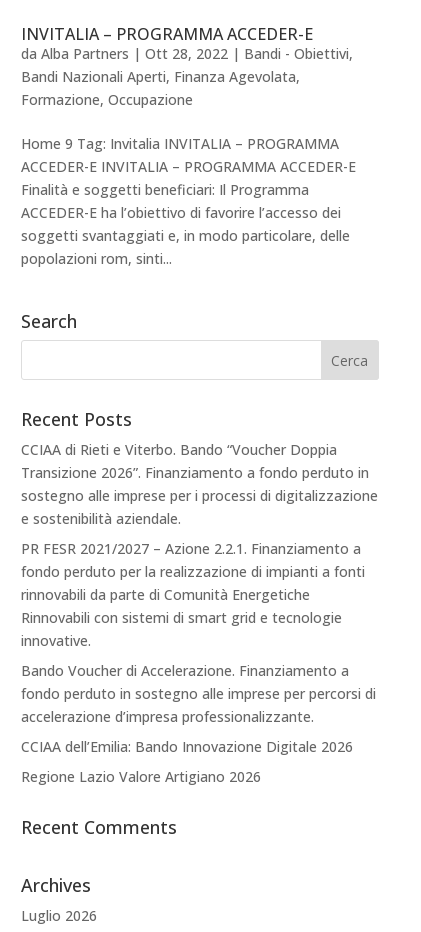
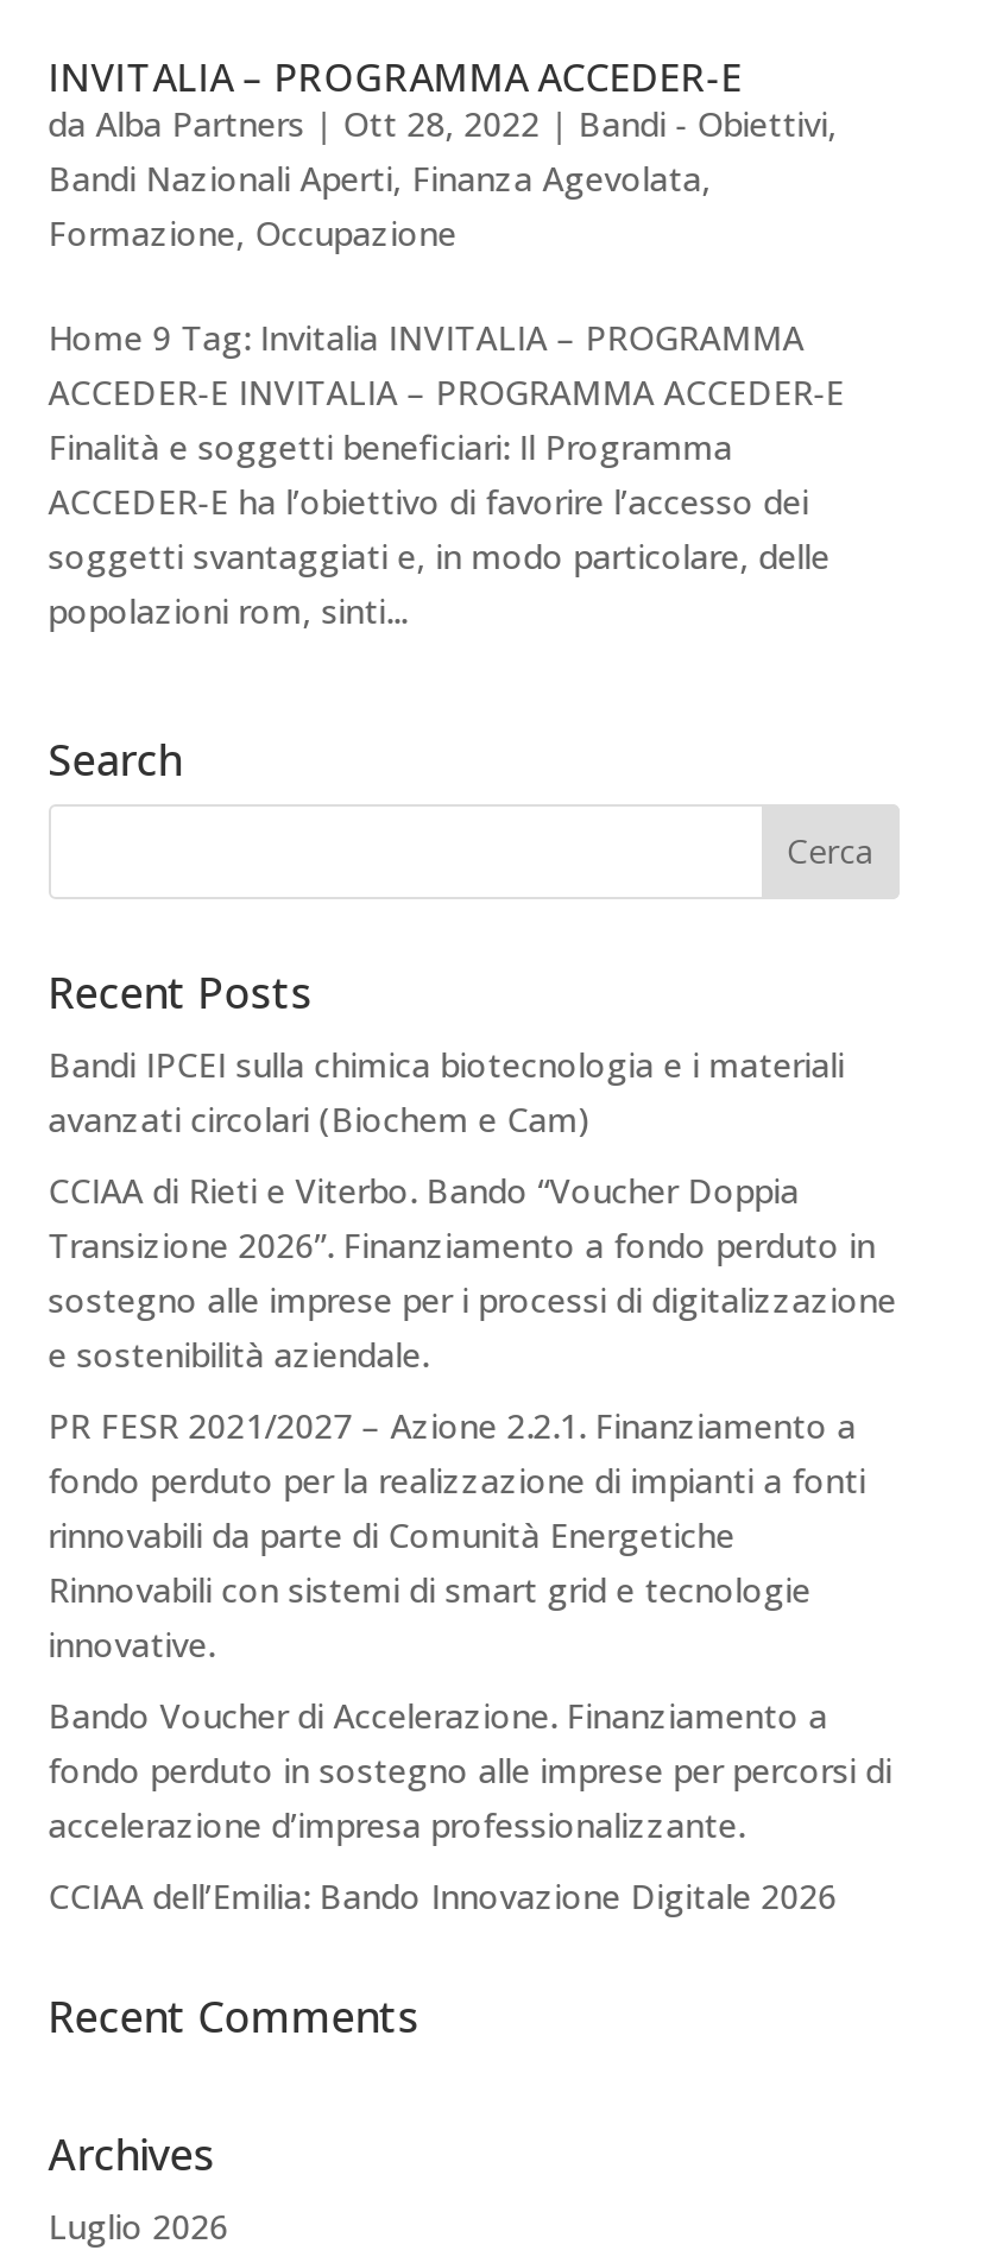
none -> [48,1041,844,1141] Bandi IPCEI sulla chimica biotecnologia e i materiali | avanzati circolari (Biochem e Cam)
moved [21,440,378,756] -> [48,1167,897,1918]: CCIAA di Rieti e Viterbo. Bando “Voucher Doppia | Transizione 2026”. Finanziamento a fondo perduto in | sostegno alle imprese per i processi di digitalizzazione | ... | accelerazione d’impresa professionalizzante. | CCIAA dell’Emilia: Bando Innovazione Digitale 2026
[21,767,261,786] Regione Lazio Valore Artigiano 2026 -> none

